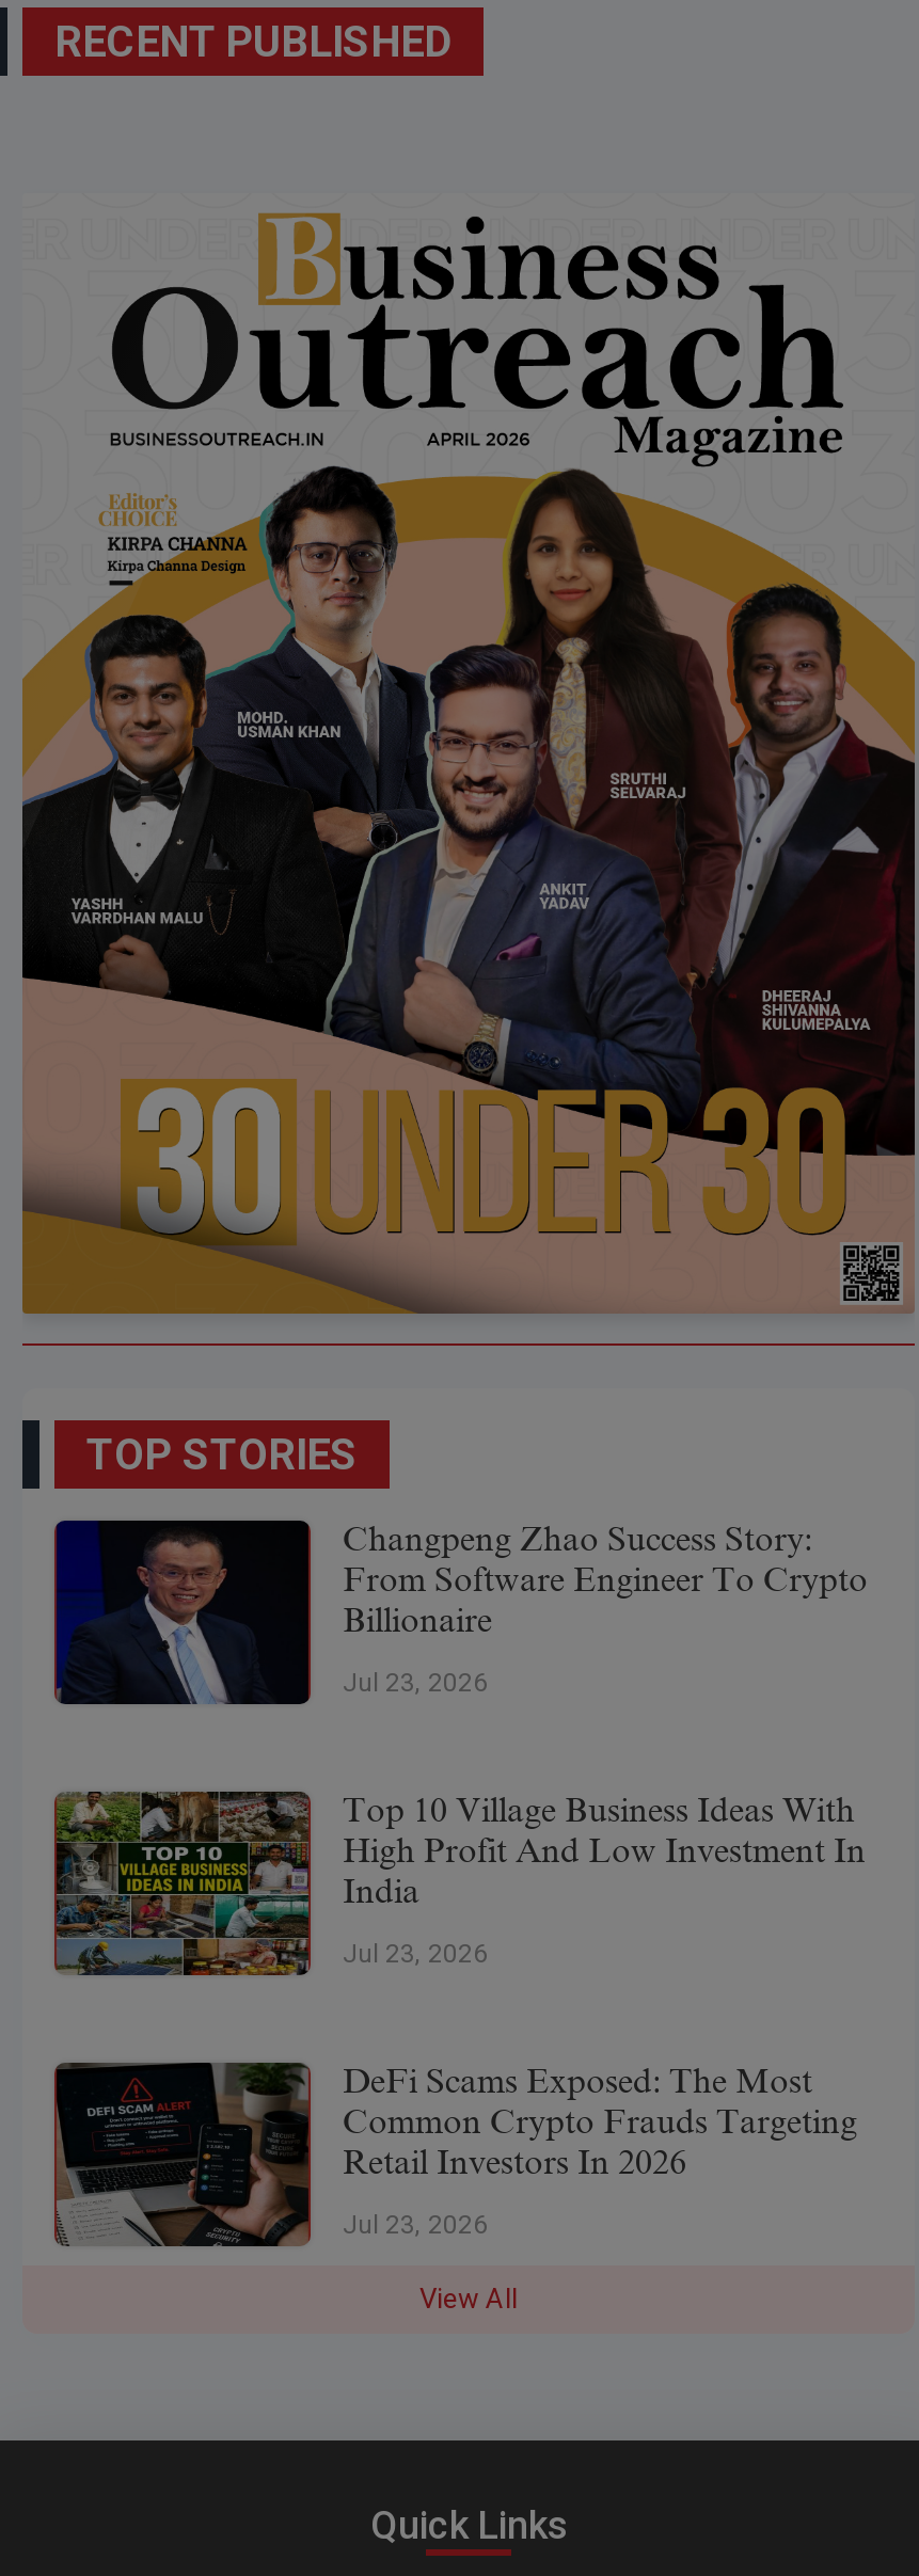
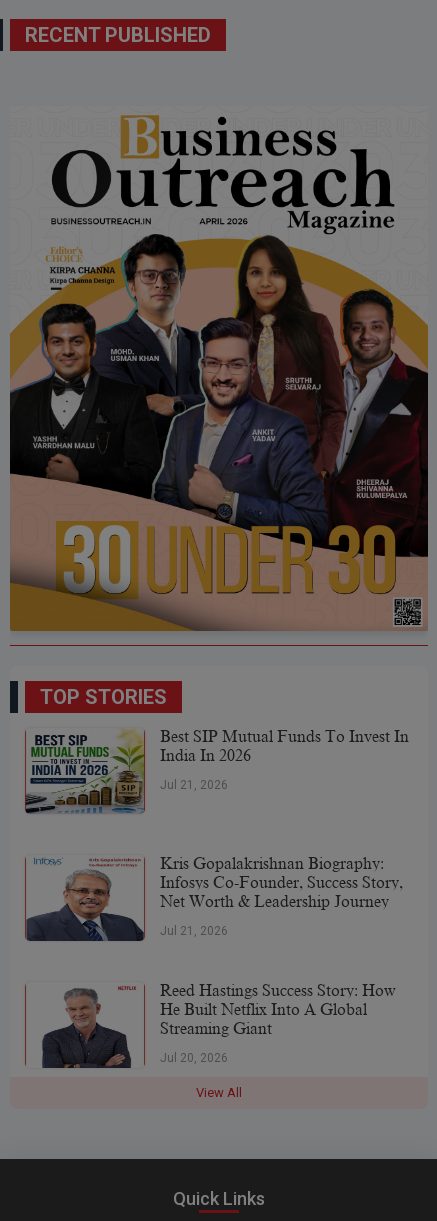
[54,1518,868,1706] [image] | Changpeng Zhao Success Story: | From Software Engineer To Crypto | Billionaire -> [25,728,409,814] [image] | Best SIP Mutual Funds To Invest In | India In 2026
[343,1667,488,1697] Jul 23, 2026 -> [160,778,228,792] Jul 21, 2026
[54,1790,866,1977] [image] | Top 10 Village Business Ideas With | High Profit And Low Investment In | India -> [25,855,403,942] [image] | Kris Gopalakrishnan Biography: | Infosys Co-Founder, Success Story, | Net Worth & Leadership Journey
[343,1938,488,1968] Jul 23, 2026 -> [160,924,228,938] Jul 21, 2026
[54,2061,857,2248] [image] | DeFi Scams Exposed: The Most | Common Crypto Frauds Targeting | Retail Investors In 2026 -> [26,982,396,1068] [image] | Reed Hastings Success Story: How | He Built Netflix Into A Global | Streaming Giant
[343,2209,488,2239] Jul 23, 2026 -> [160,1051,228,1065] Jul 20, 2026

